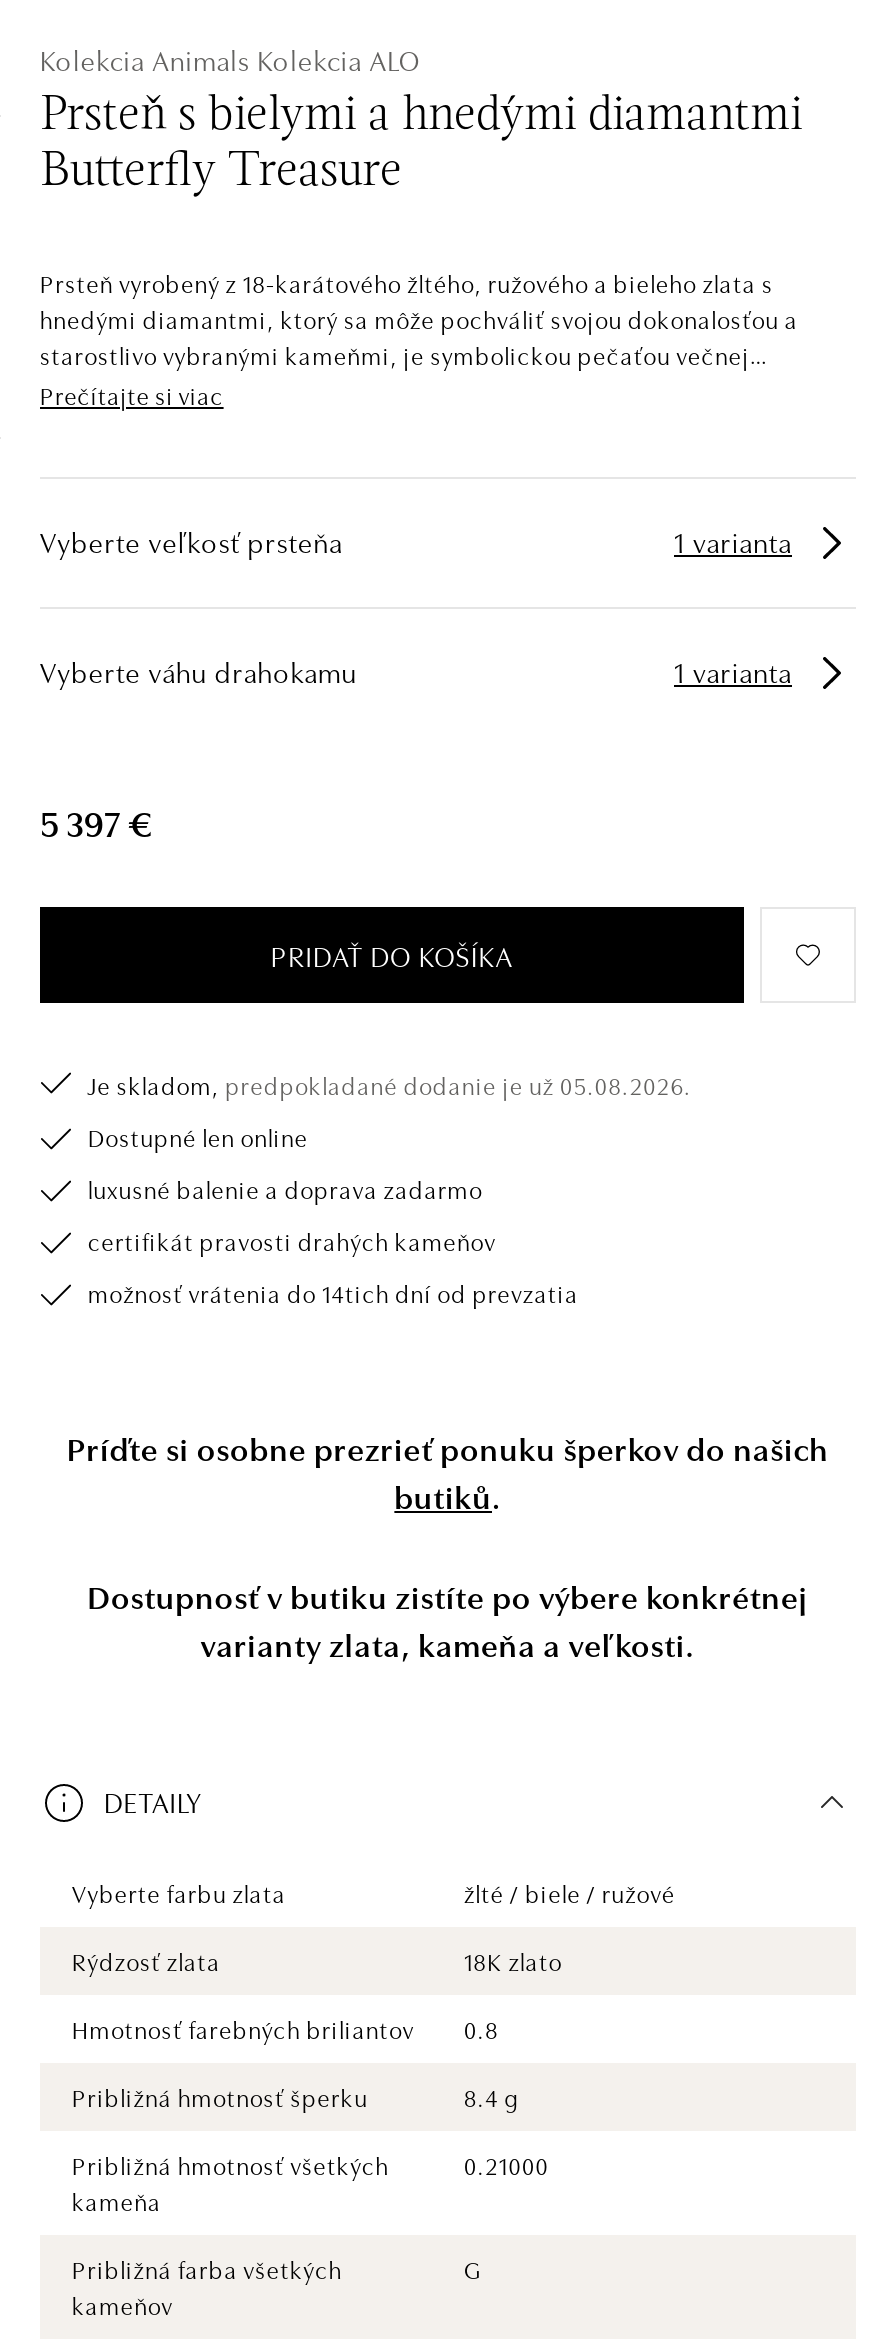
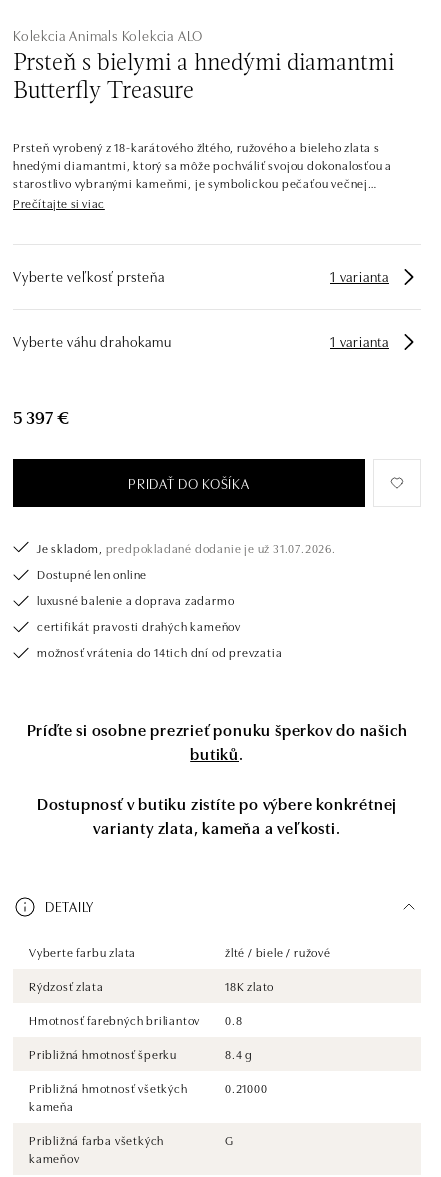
[88,1066,692,1100] Je skladom, predpokladané dodanie je už 05.08.2026. -> [37,539,336,556] Je skladom, predpokladané dodanie je už 31.07.2026.

